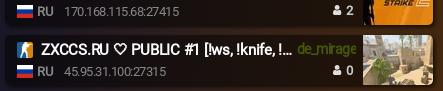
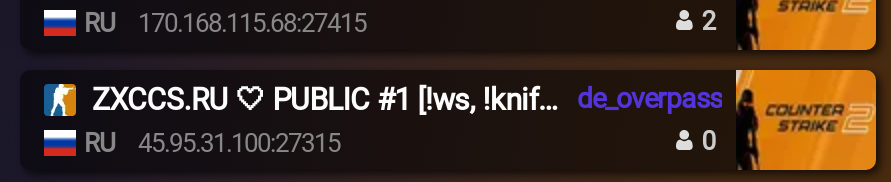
[296,34,434,86] [image] | de_mirage -> [577,68,878,172] [image] | de_overpass

